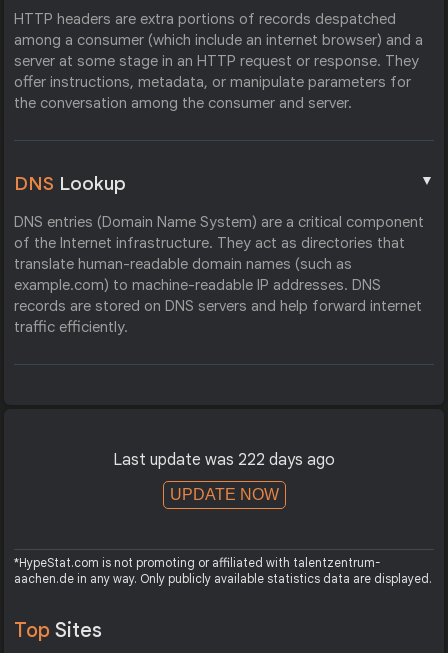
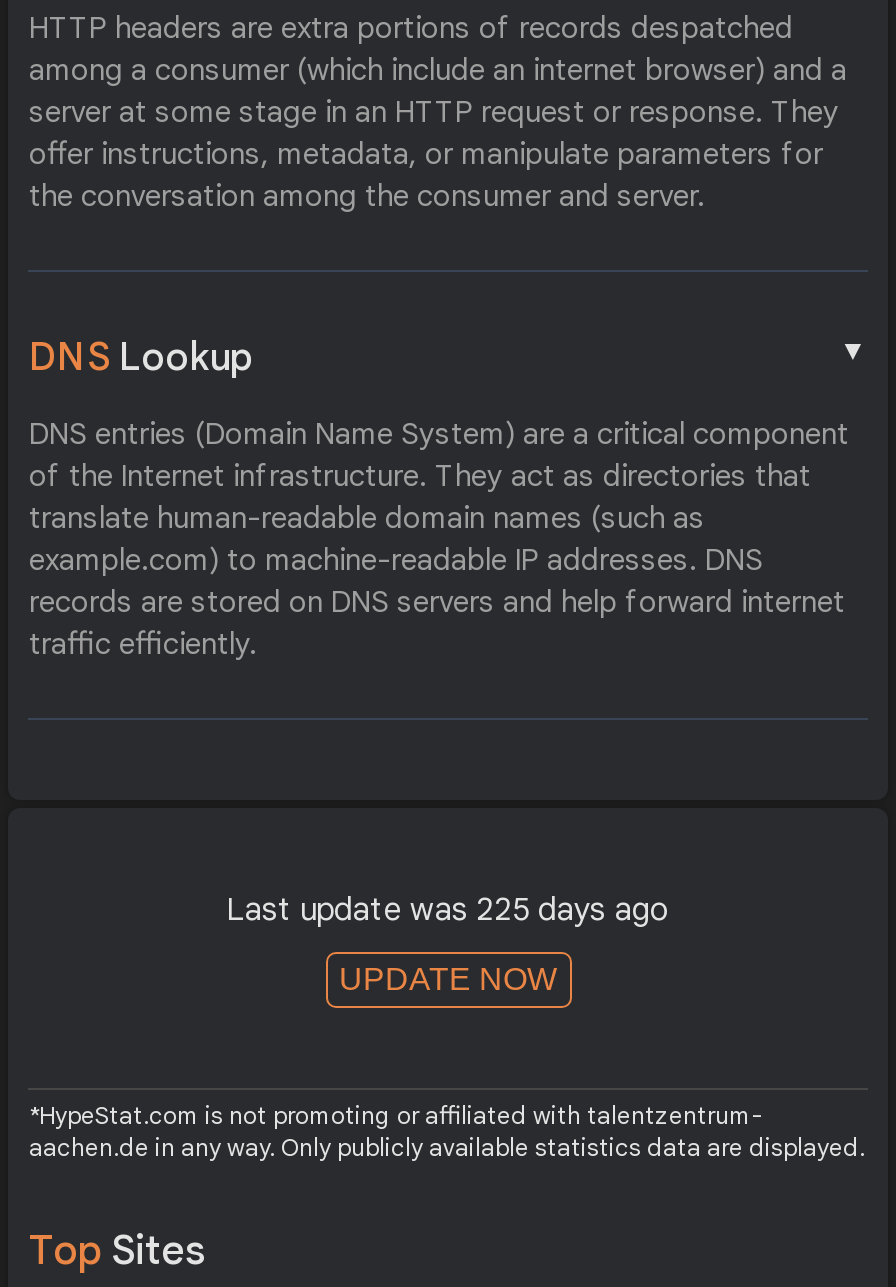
[113,450,335,470] Last update was 222 days ago -> [226,890,670,930] Last update was 225 days ago

